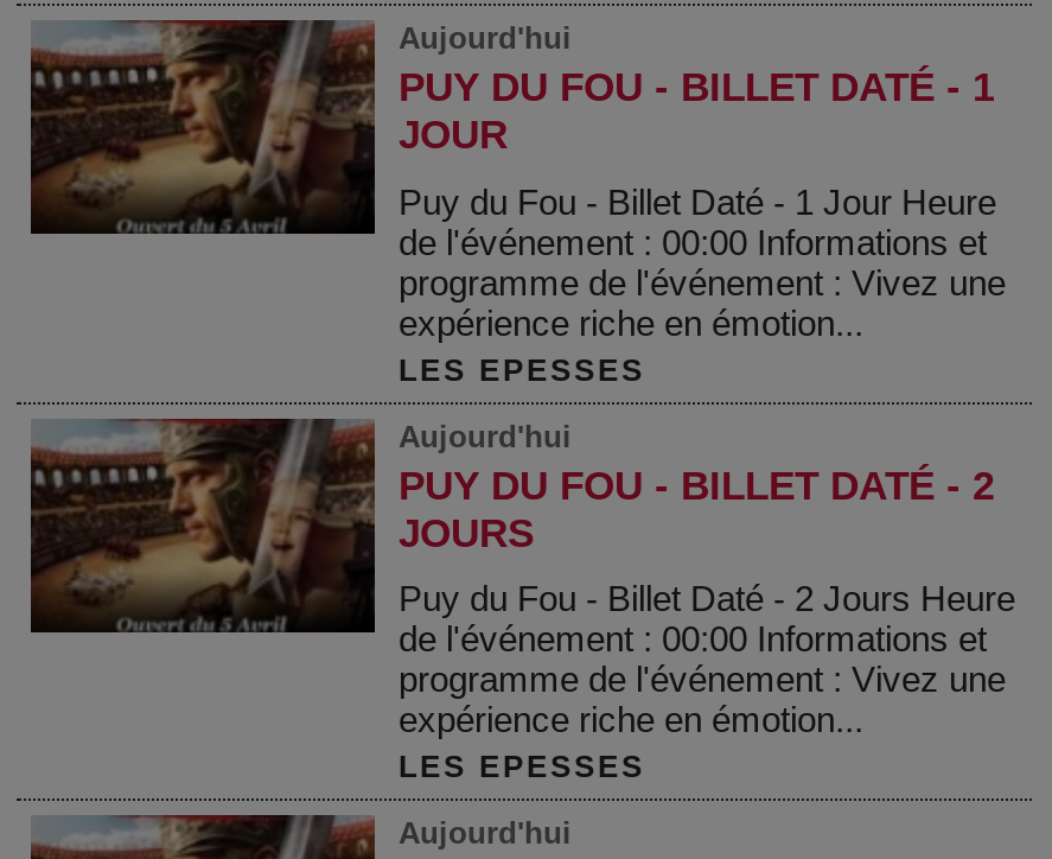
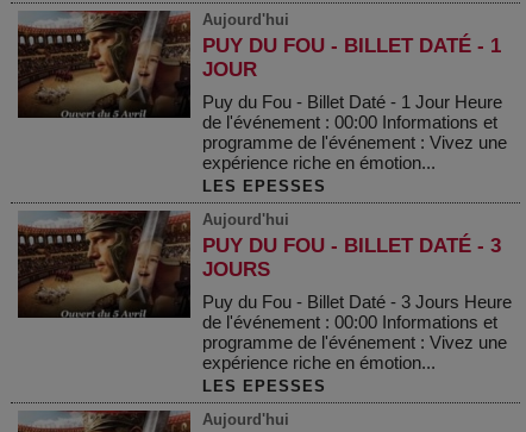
[399,464,994,509] PUY DU FOU - BILLET DATÉ - 2 -> [202,234,501,257] PUY DU FOU - BILLET DATÉ - 3
[399,579,1015,619] Puy du Fou - Billet Daté - 2 Jours Heure -> [202,292,512,312] Puy du Fou - Billet Daté - 3 Jours Heure

